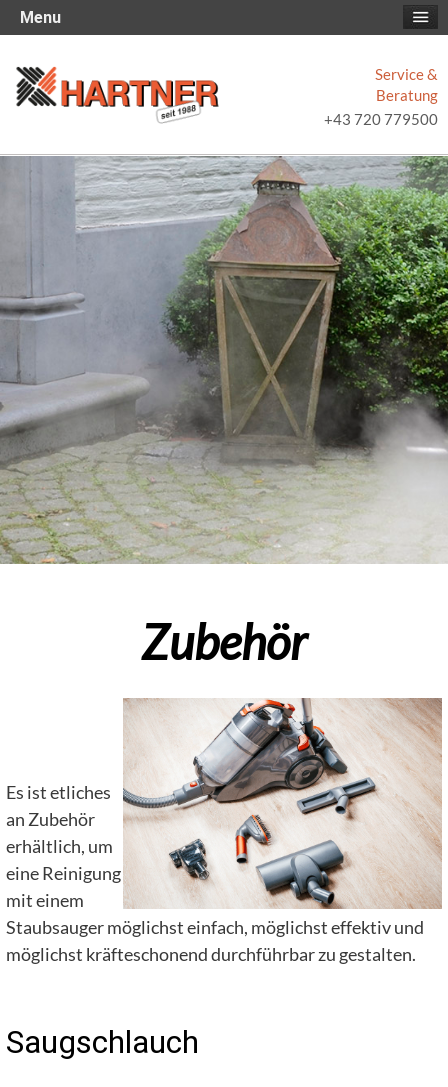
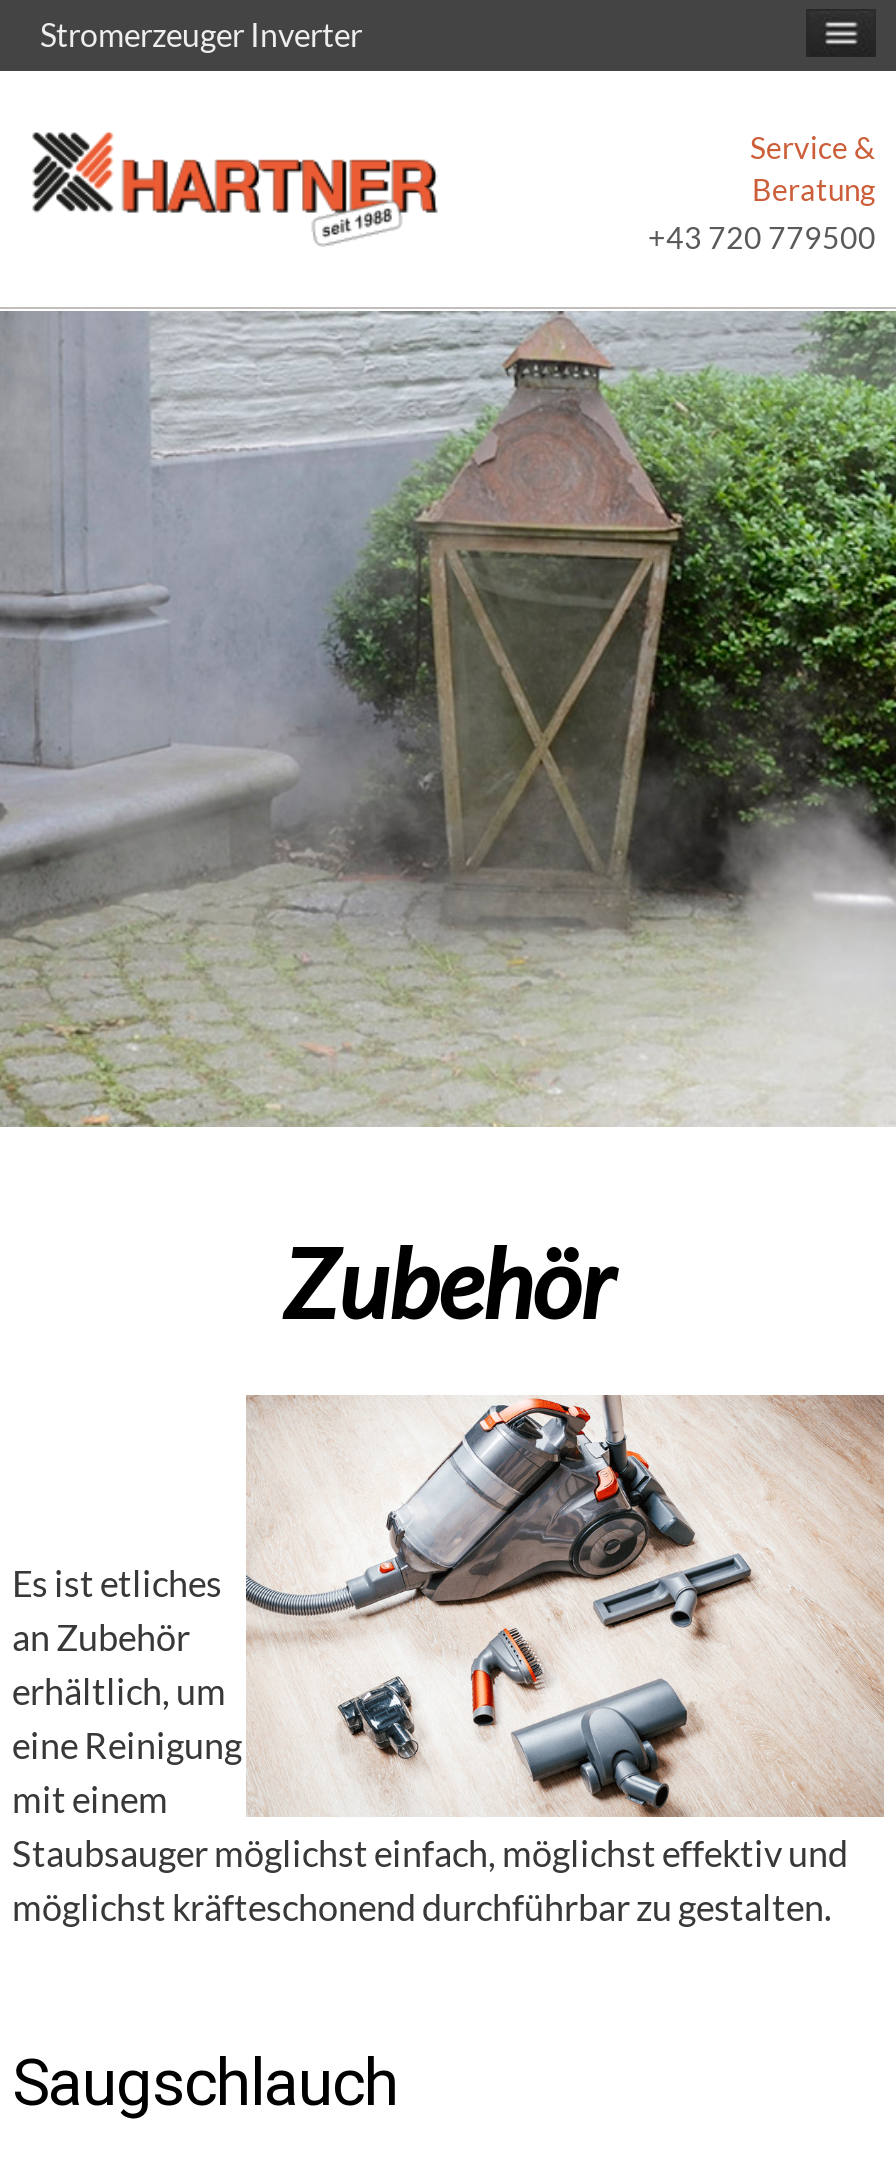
[20,8,61,27] Menu -> [40,15,362,53] Stromerzeuger Inverter

